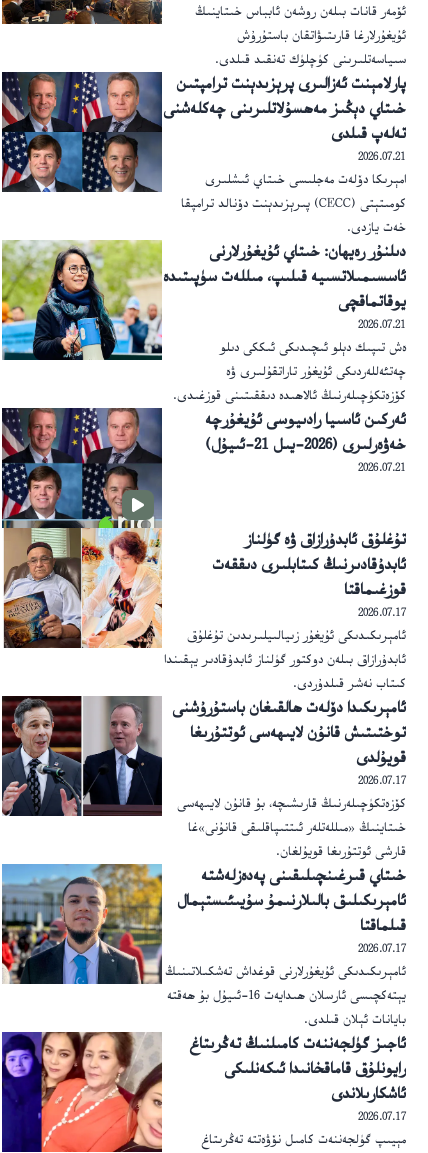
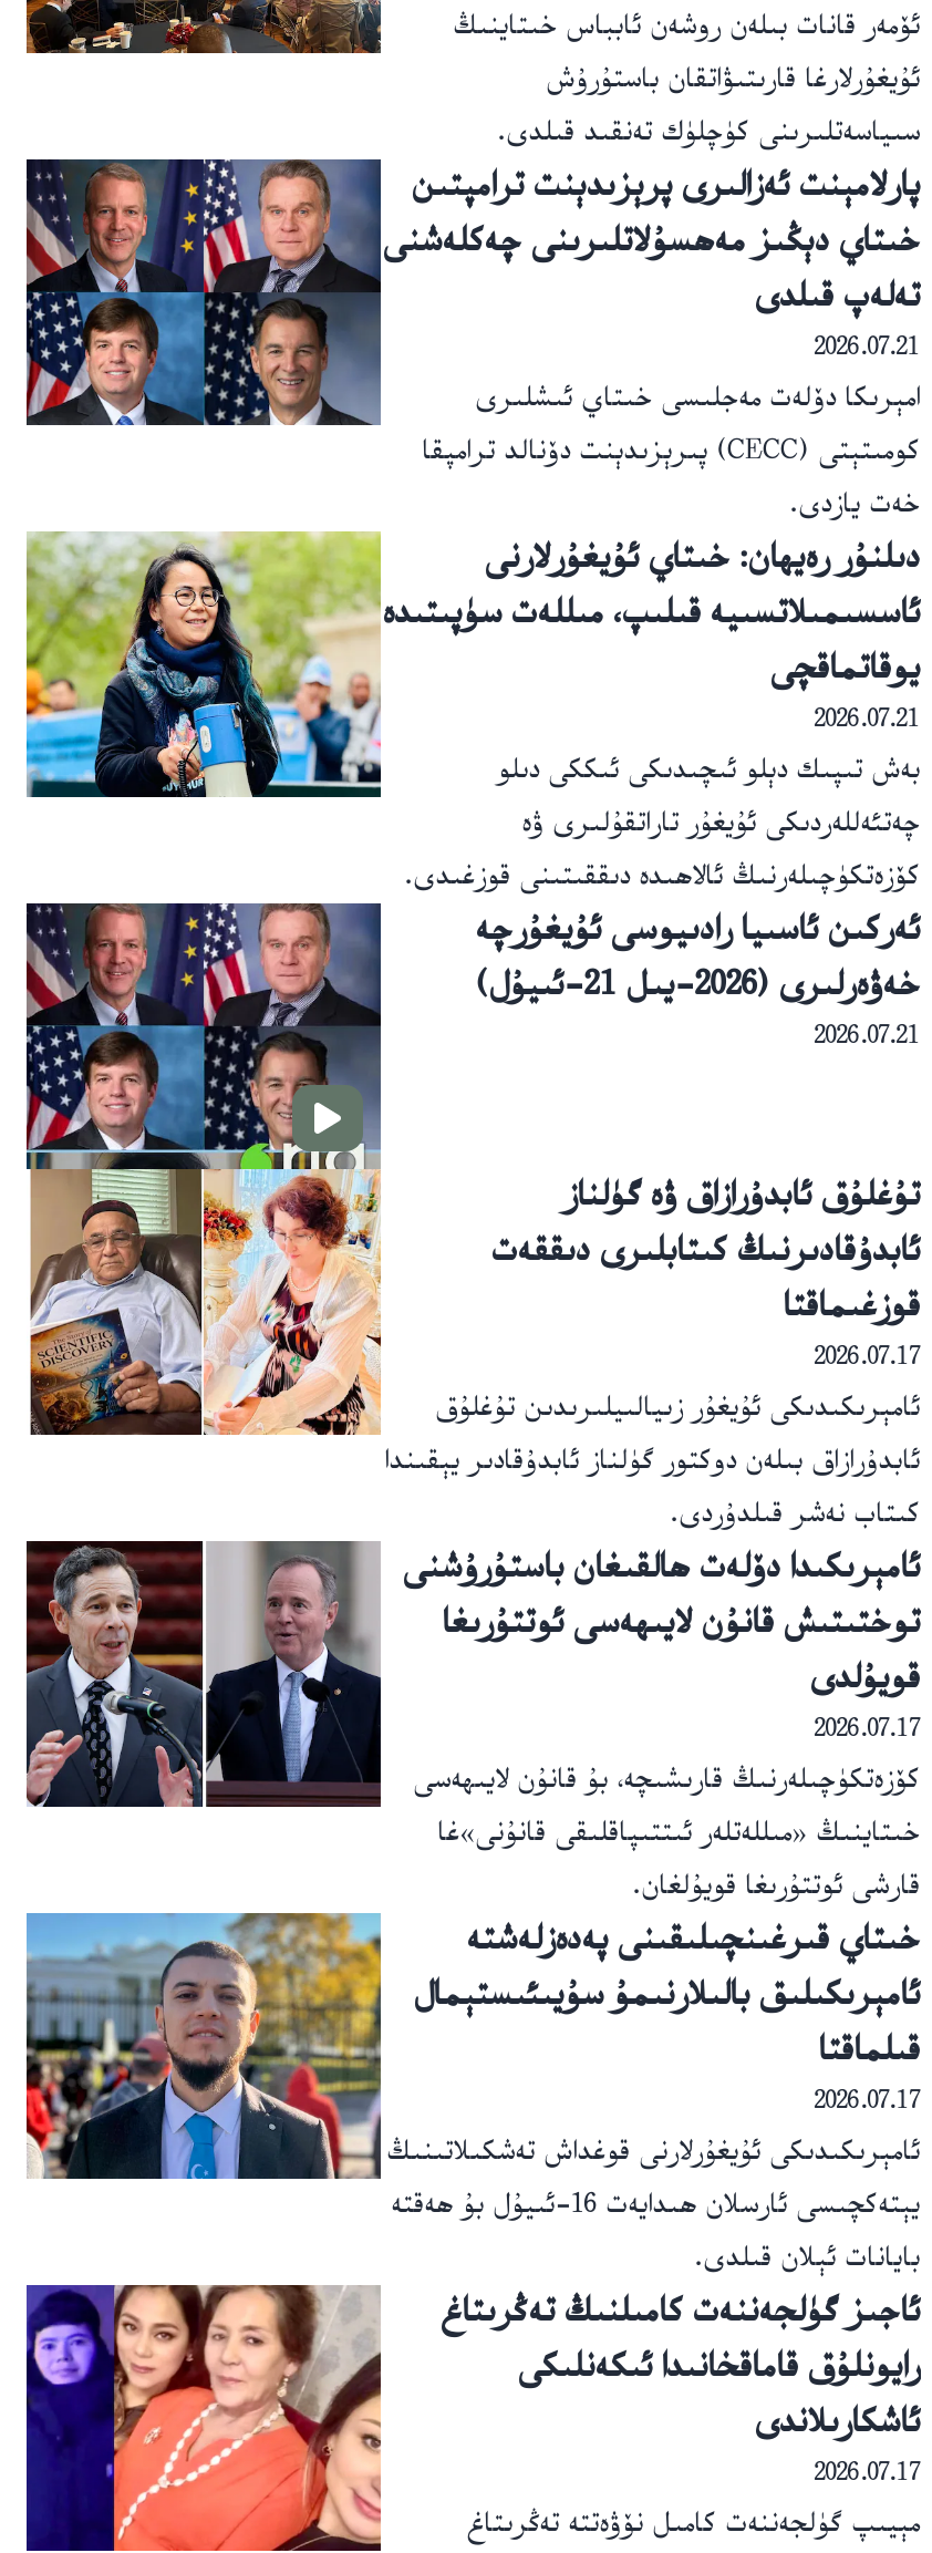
[220,339,406,358] ەش تىپىك دېلو ئىچىدىكى ئىككى دىلو -> [497,751,920,793] بەش تىپىك دېلو ئىچىدىكى ئىككى دىلو

